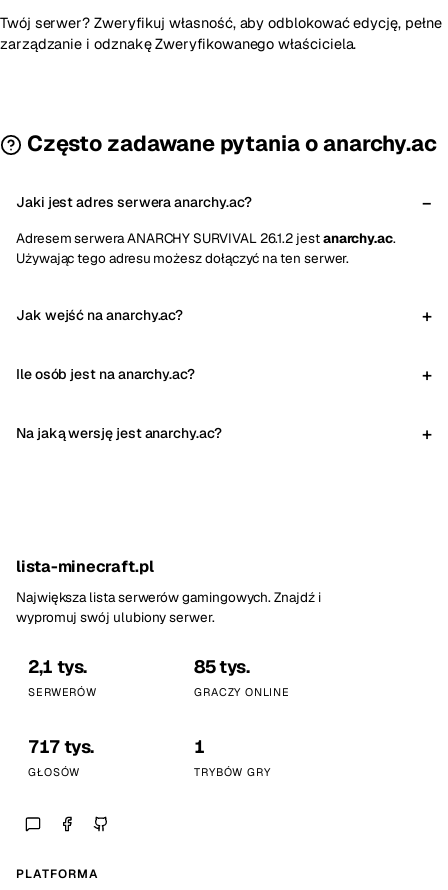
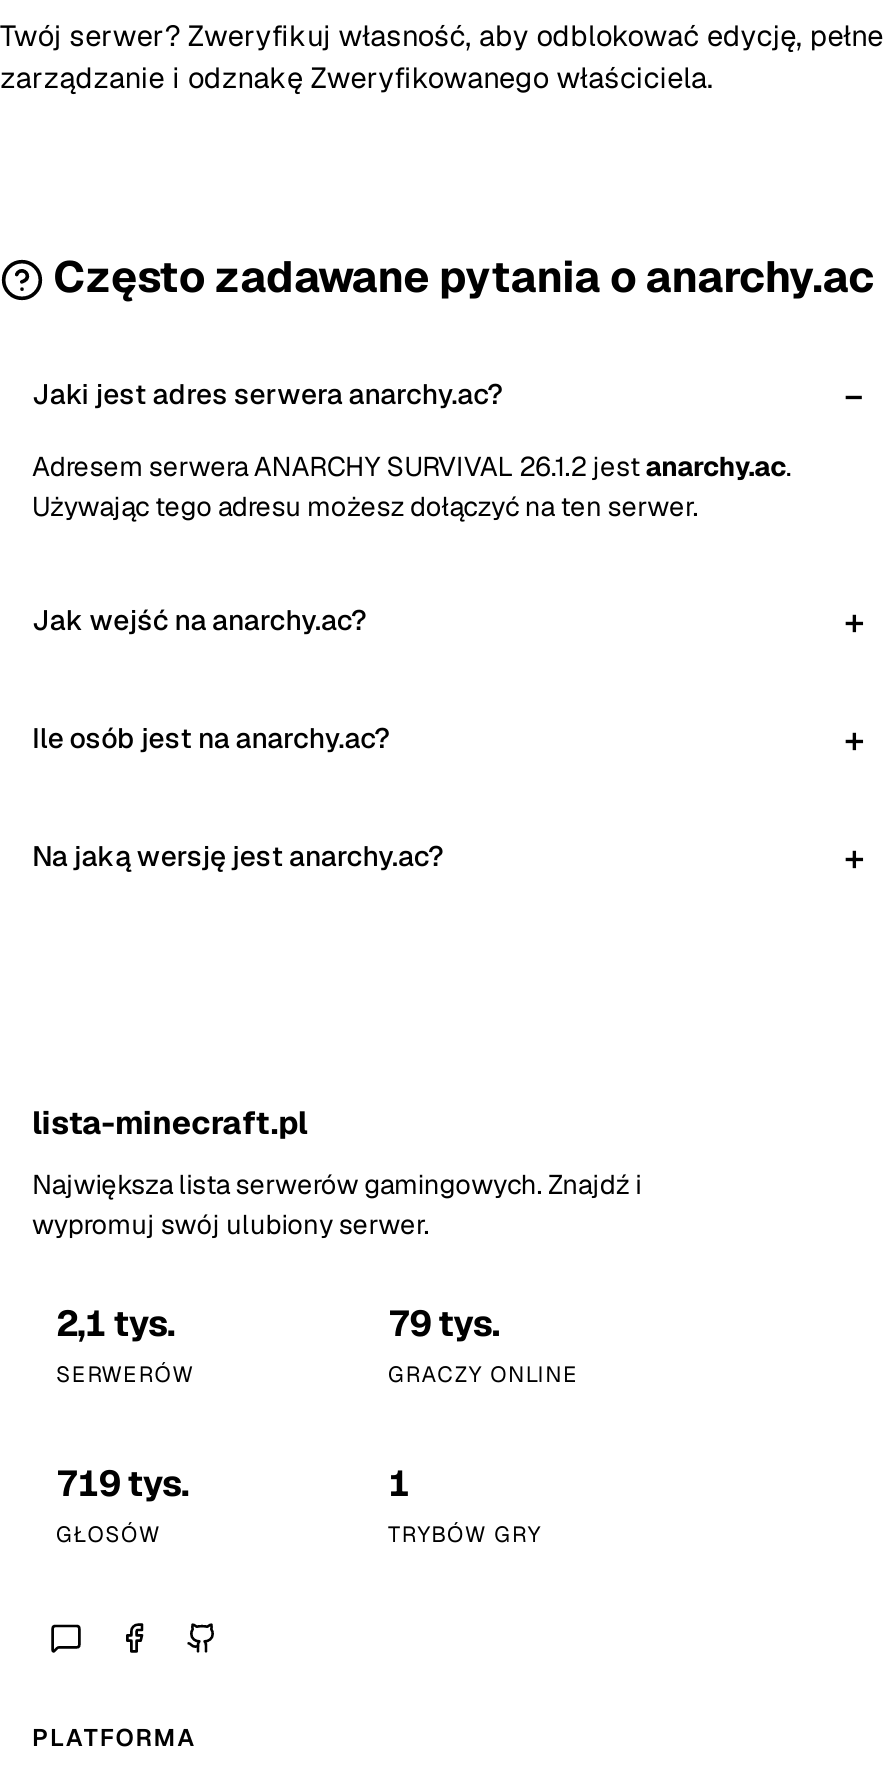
[194,655,249,678] 85 tys. -> [388,1300,499,1346] 79 tys.
[28,735,94,758] 717 tys. -> [56,1460,188,1506] 719 tys.

